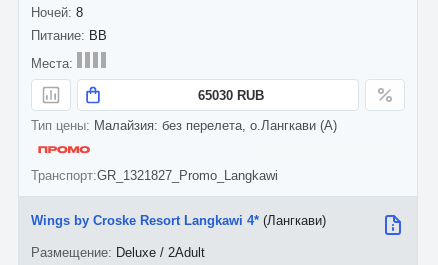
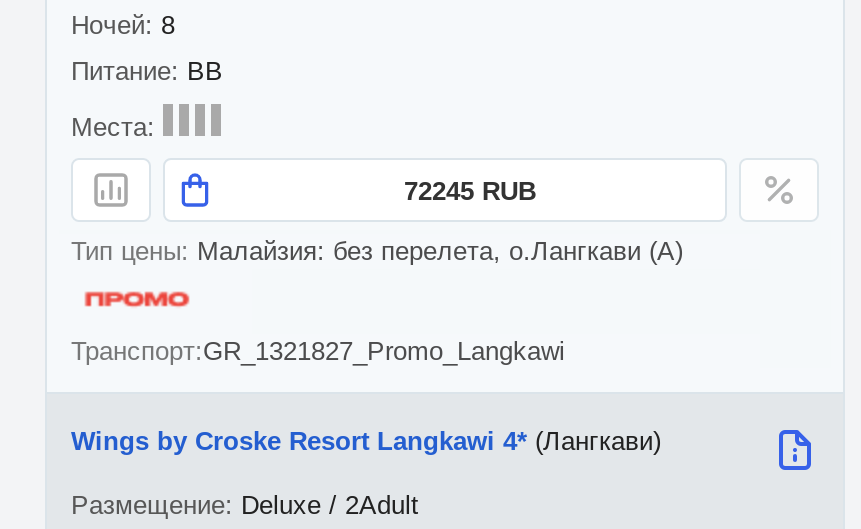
[197,87,263,102] 65030 RUB -> [404,175,536,205] 72245 RUB

